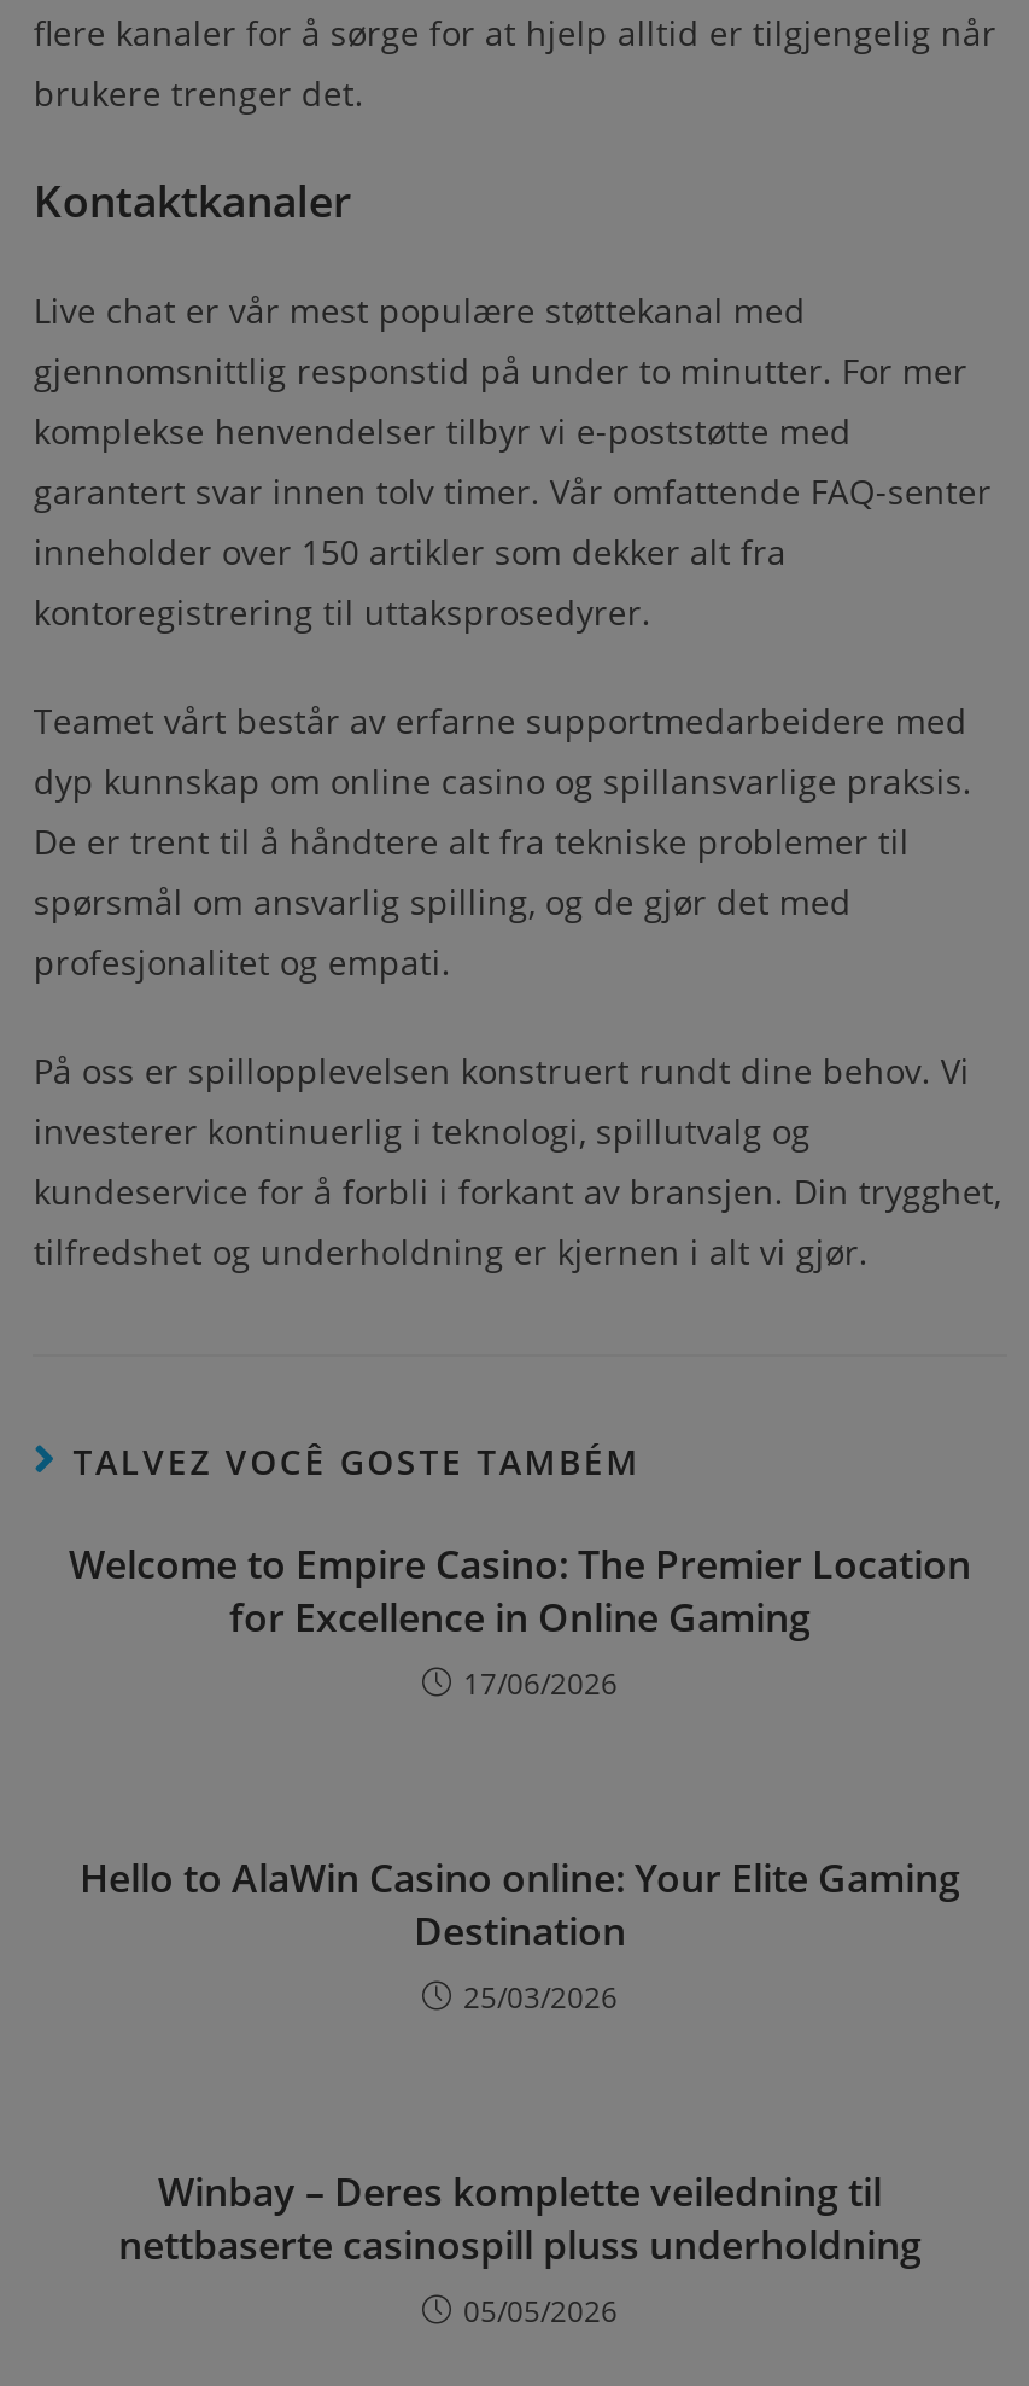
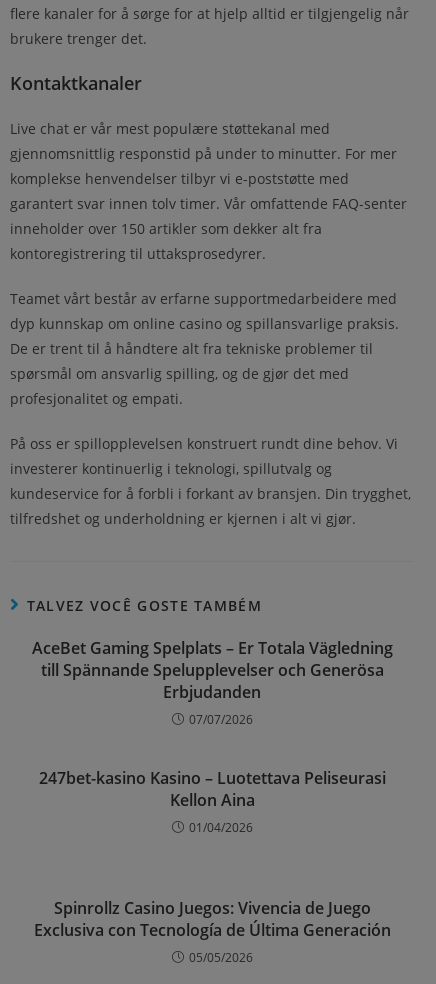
[69,1537,971,1703] Welcome to Empire Casino: The Premier Location | for Excellence in Online Gaming | 17/06/2026 -> [31,637,392,728] AceBet Gaming Spelplats – Er Totala Vägledning | till Spännande Spelupplevelser och Generösa | Erbjudanden | 07/07/2026
[80,1850,960,2017] Hello to AlaWin Casino online: Your Elite Gaming | Destination | 25/03/2026 -> [38,767,385,836] 247bet-kasino Kasino – Luotettava Peliseurasi | Kellon Aina | 01/04/2026
[118,2164,922,2270] Winbay – Deres komplette veiledning til | nettbaserte casinospill pluss underholdning -> [33,897,390,941] Spinrollz Casino Juegos: Vivencia de Juego | Exclusiva con Tecnología de Última Generación

